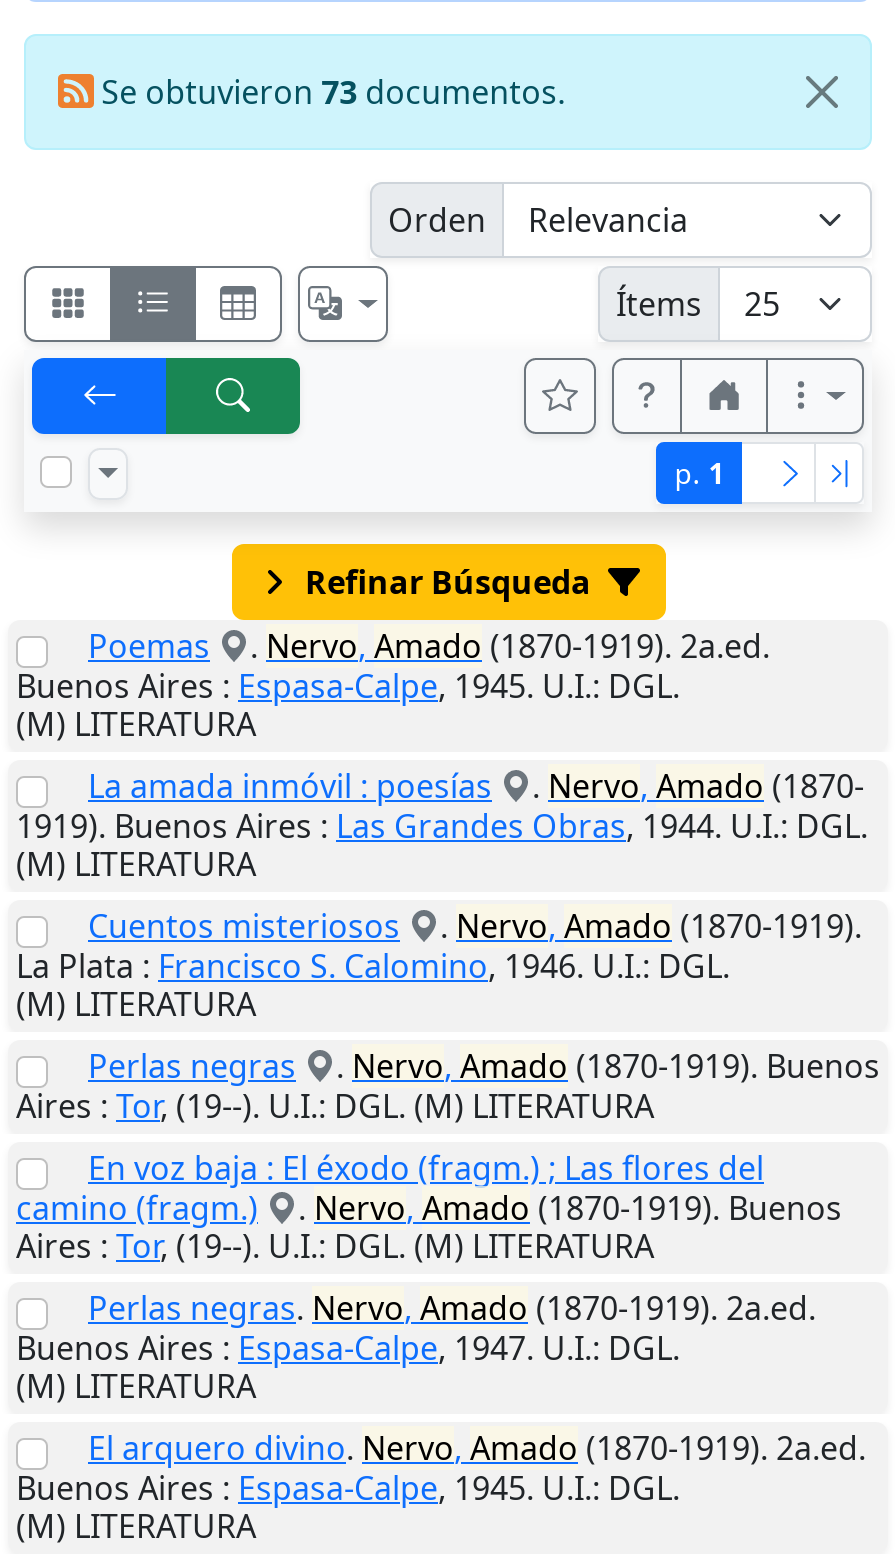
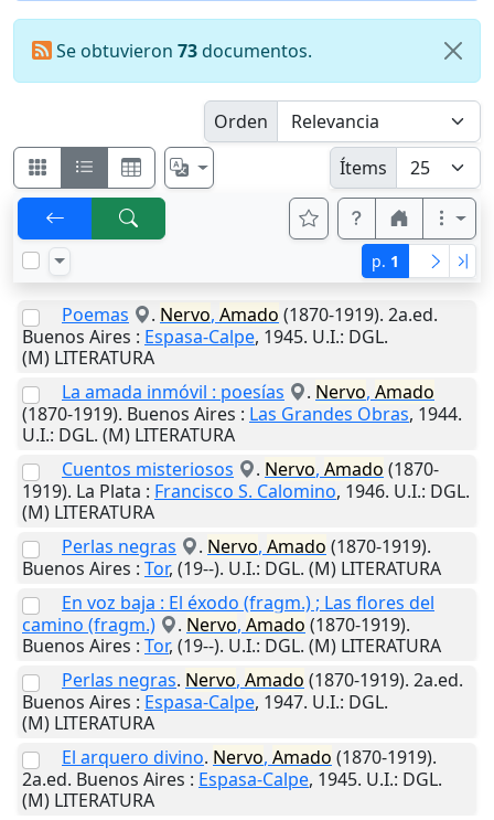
[305,561,591,605] Refinar Búsqueda -> none

